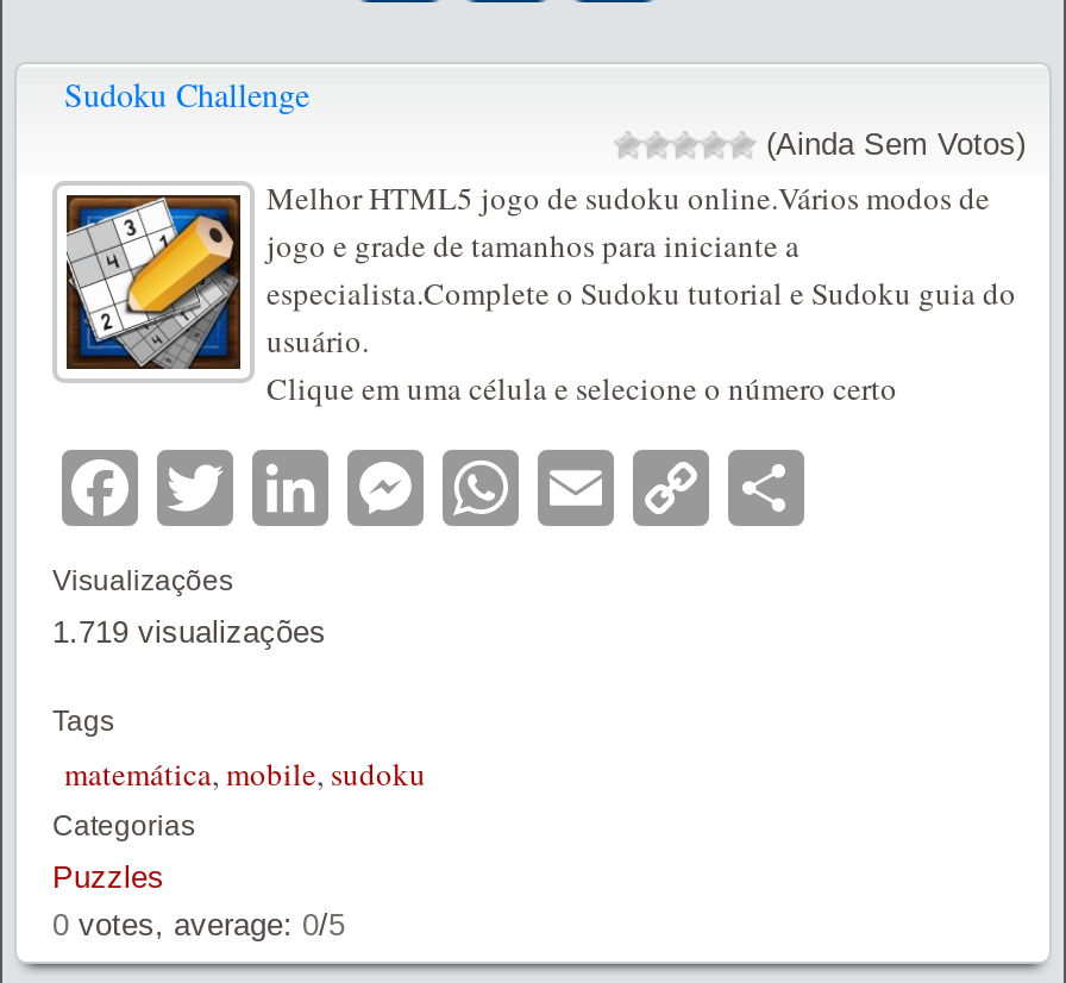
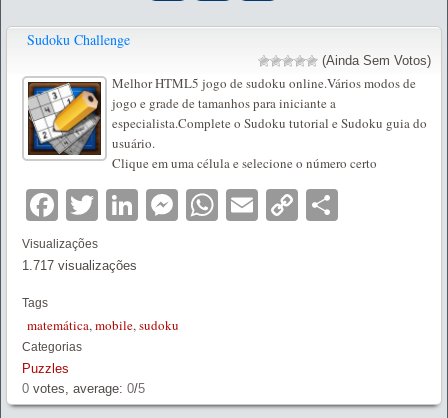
[52,613,326,649] 1.719 visualizações -> [22,257,137,272] 1.717 visualizações

